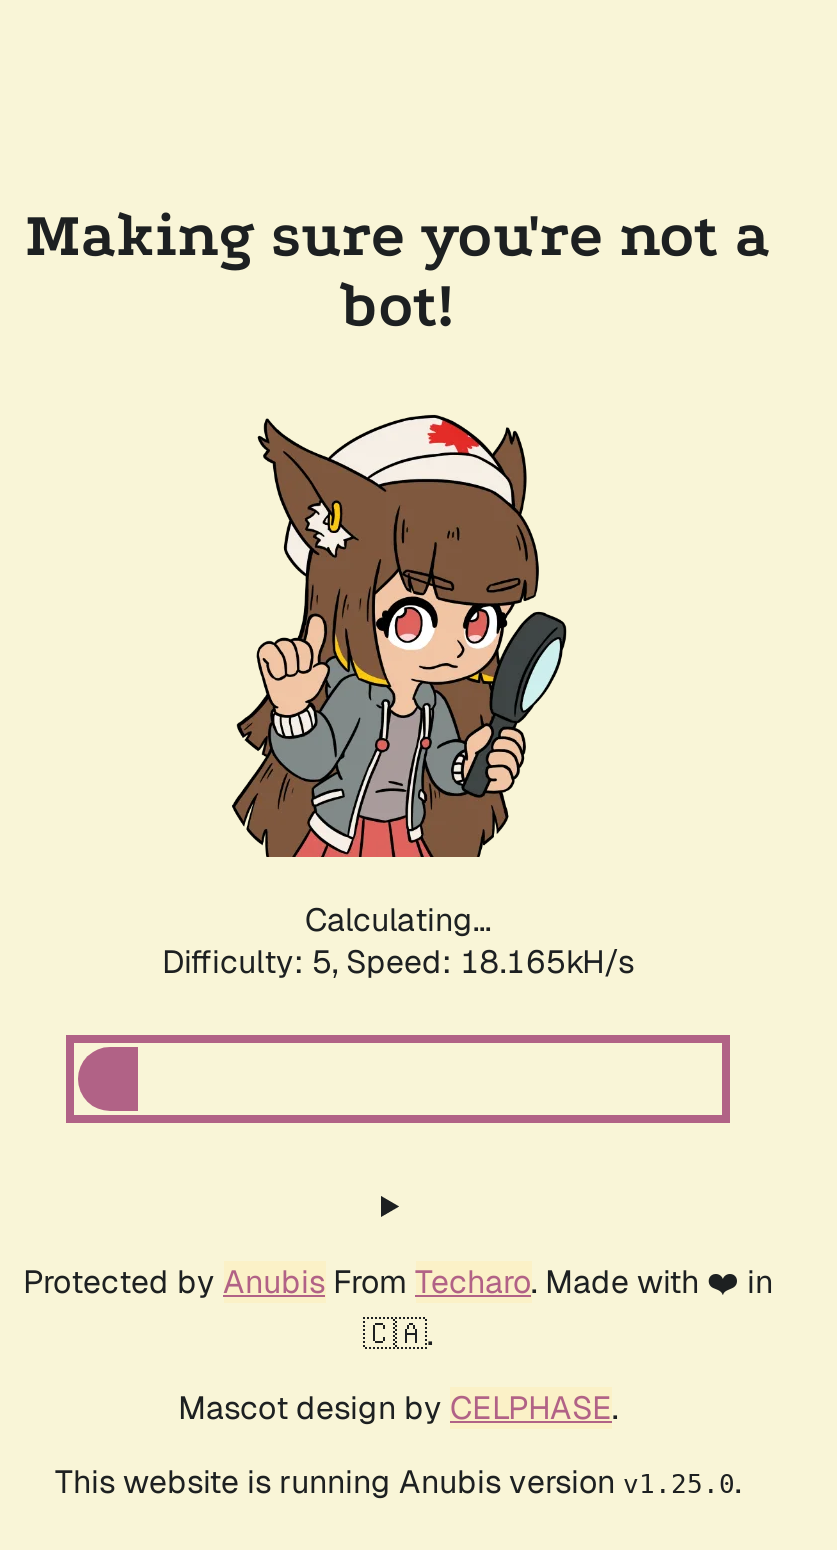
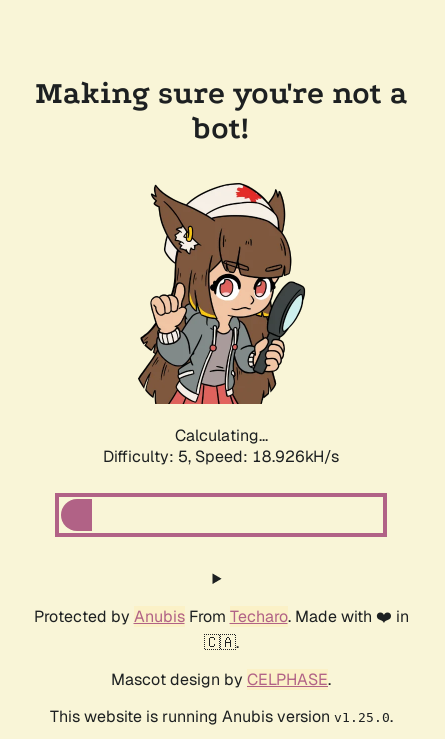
[162,941,634,983] Difficulty: 5, Speed: 18.165kH/s -> [103,446,339,467] Difficulty: 5, Speed: 18.926kH/s

